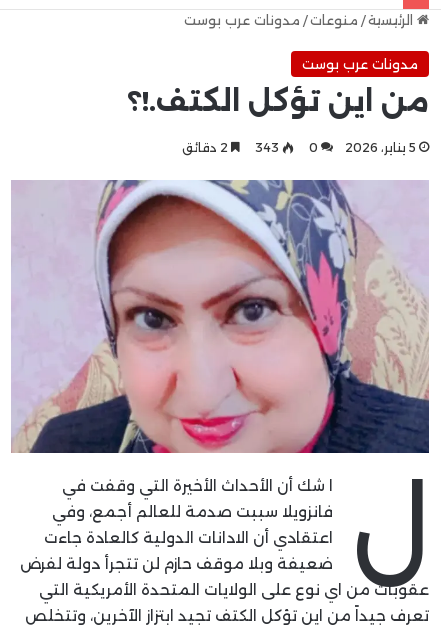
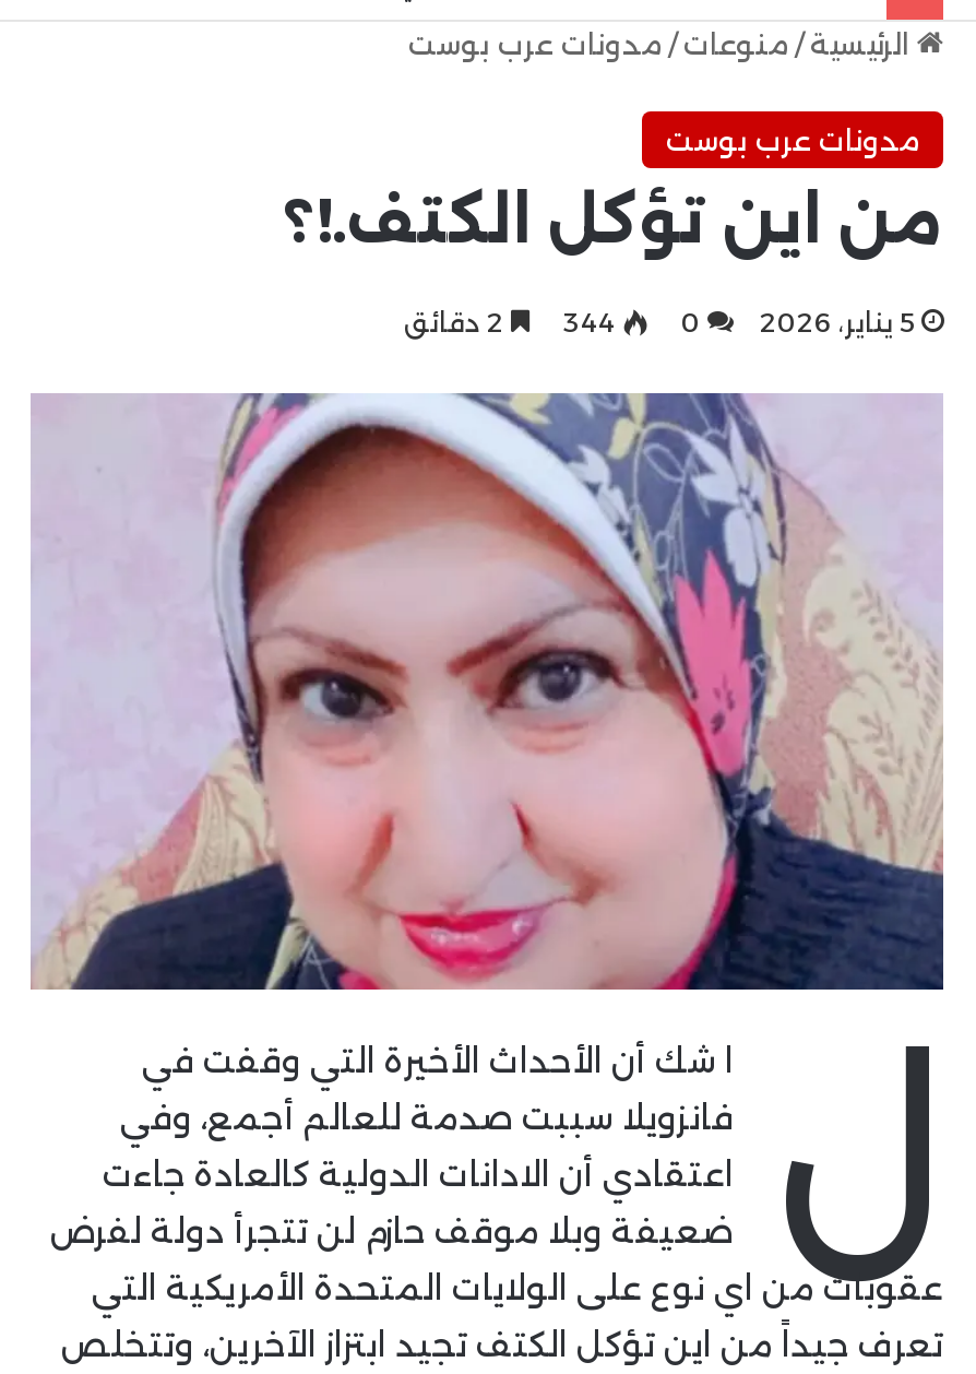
[255,140,279,155] 343 -> [563,306,616,339] 344

